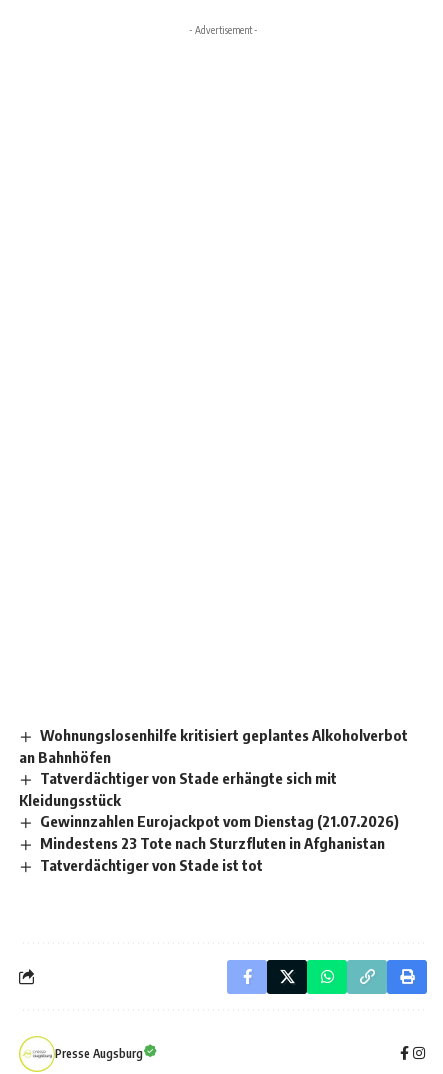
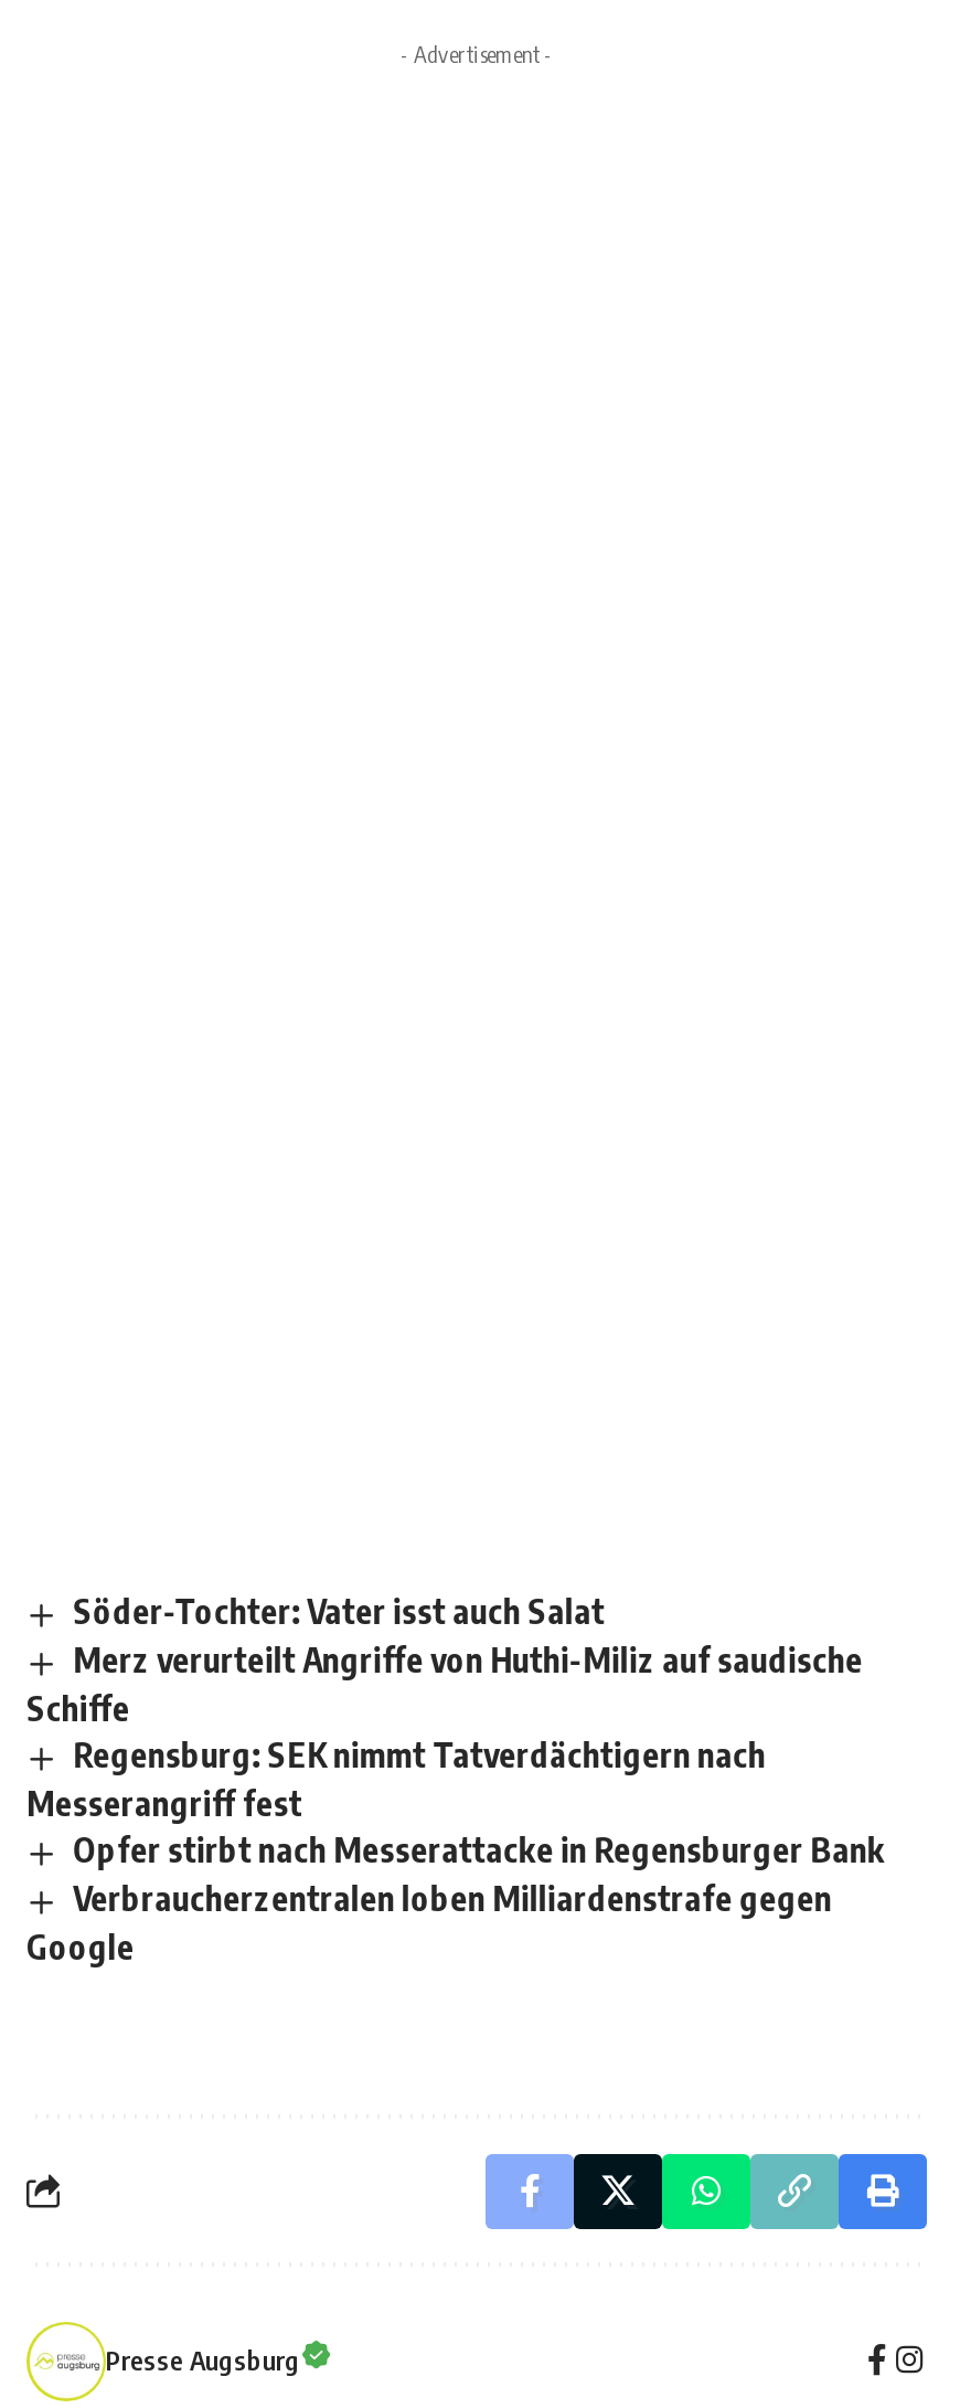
[19,726,408,874] Wohnungslosenhilfe kritisiert geplantes Alkoholverbot | an Bahnhöfen | Tatverdächtiger von Stade erhängte sich mit | Kleidungsstück | Gewinnzahlen Eurojackpot vom Dienstag (21.07.2026) | Mindestens 23 Tote nach Sturzfluten in Afghanistan | Tatverdächtiger von Stade ist tot -> [26,1591,885,1965] Söder-Tochter: Vater isst auch Salat | Merz verurteilt Angriffe von Huthi-Miliz auf saudische | Schiffe | Regensburg: SEK nimmt Tatverdächtigern nach | Messerangriff fest | Opfer stirbt nach Messerattacke in Regensburger Bank | Verbraucherzentralen loben Milliardenstrafe gegen | Google

